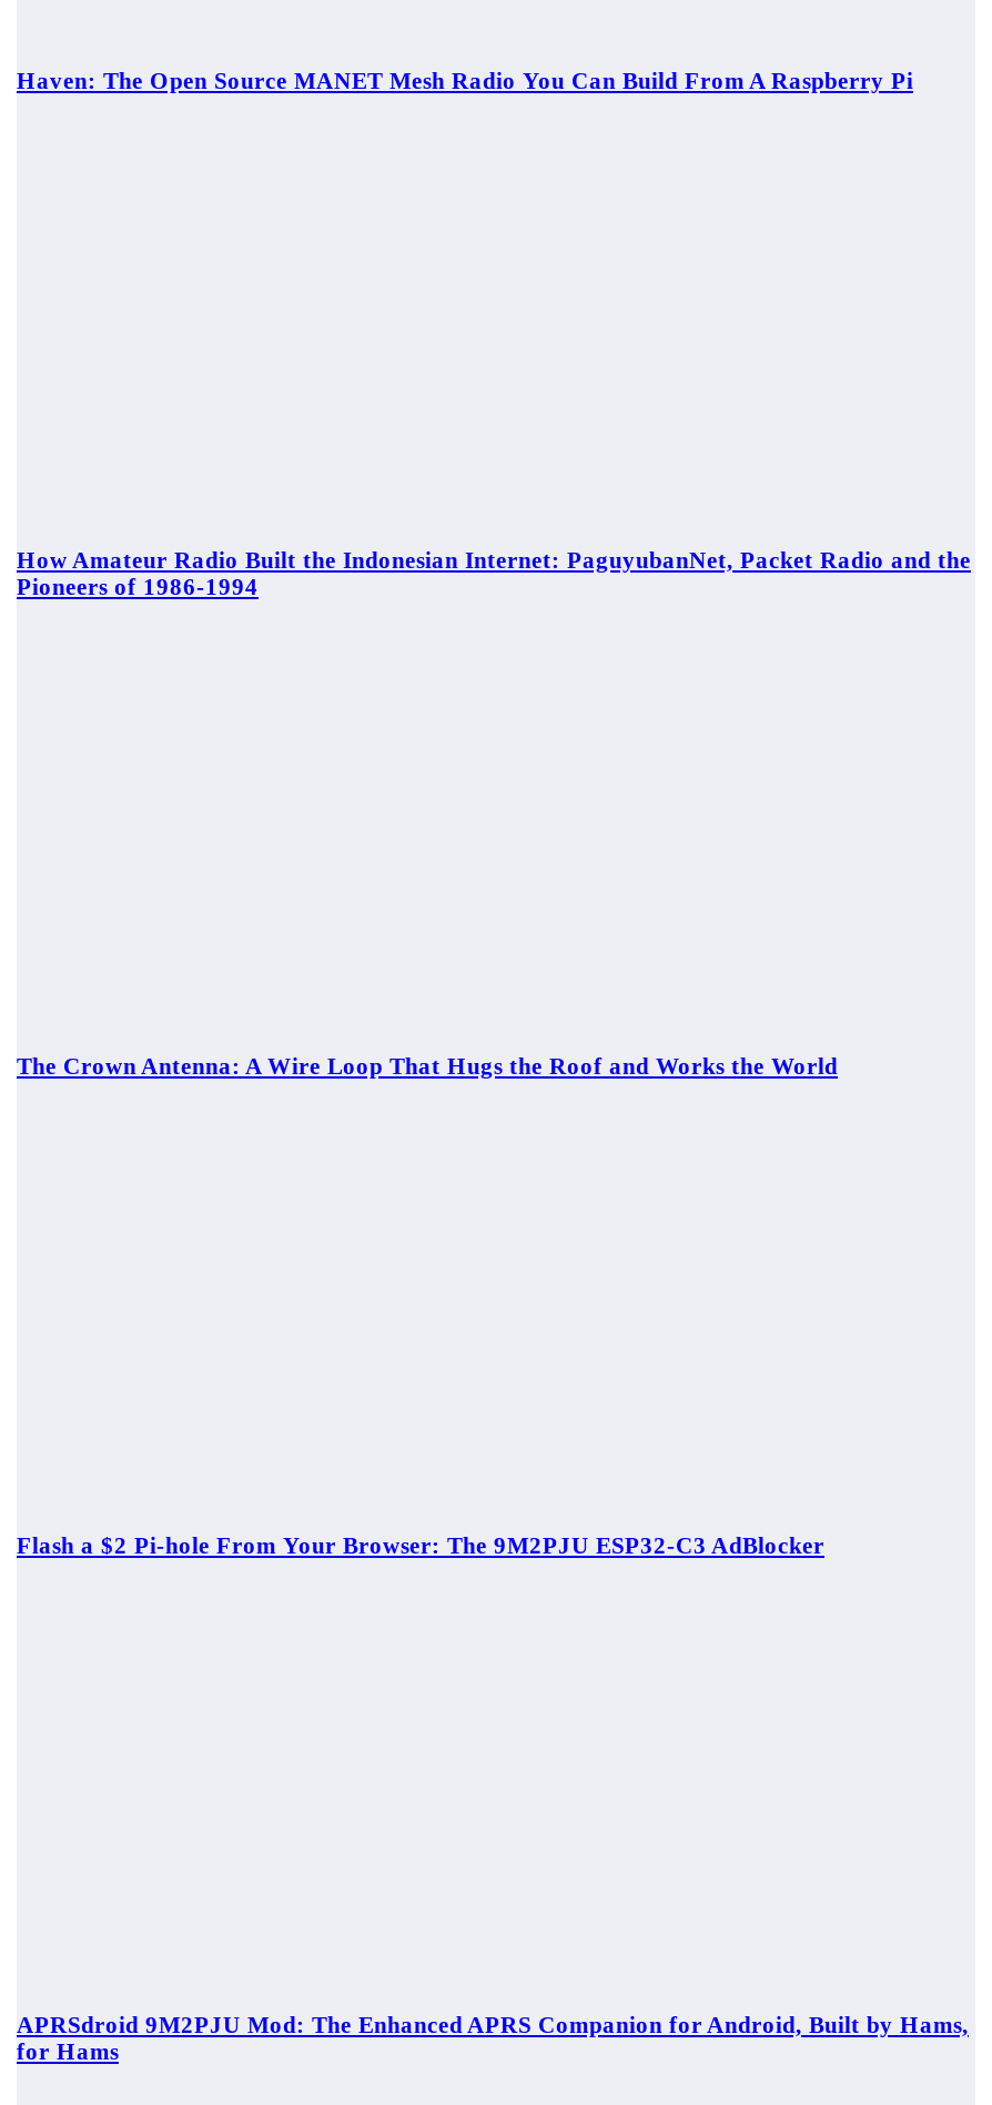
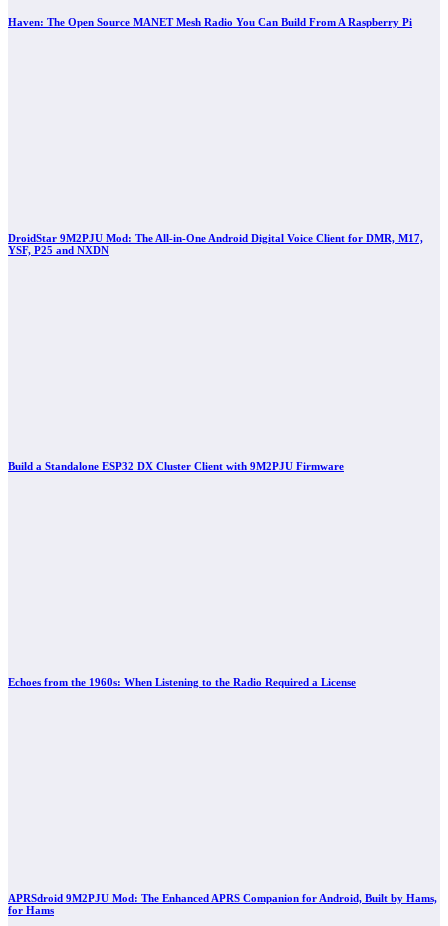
[17,545,971,599] How Amateur Radio Built the Indonesian Internet: PaguyubanNet, Packet Radio and the | Pioneers of 1986-1994 -> [8,232,423,256] DroidStar 9M2PJU Mod: The All-in-One Android Digital Voice Client for DMR, M17, | YSF, P25 and NXDN
[17,1051,838,1078] The Crown Antenna: A Wire Loop That Hugs the Roof and Works the World -> [8,460,344,472] Build a Standalone ESP32 DX Cluster Client with 9M2PJU Firmware
[17,1530,824,1557] Flash a $2 Pi-hole From Your Browser: The 9M2PJU ESP32-C3 AdBlocker -> [8,676,356,688] Echoes from the 1960s: When Listening to the Radio Required a License

